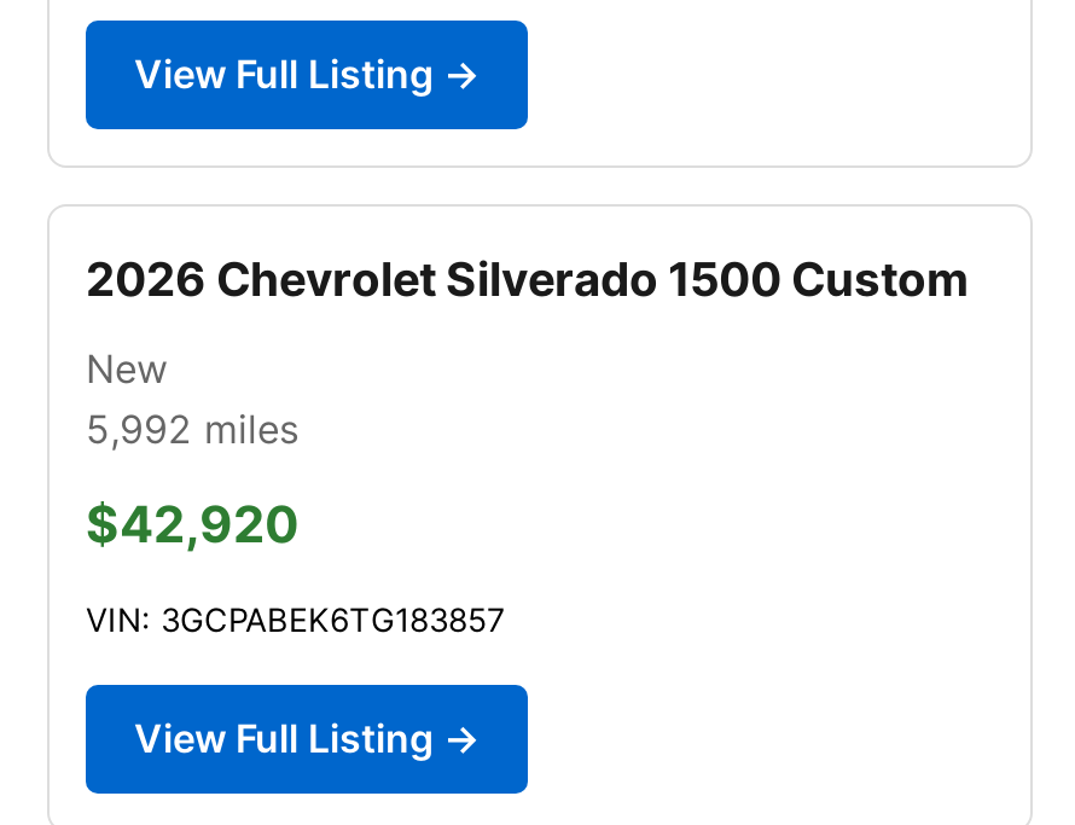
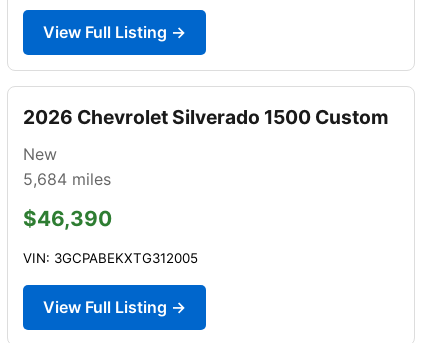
[86,404,298,453] 5,992 miles -> [23,169,111,189] 5,684 miles
[86,494,298,554] $42,920 -> [23,206,112,231] $46,390
[86,600,506,639] VIN: 3GCPABEK6TG183857 -> [23,250,198,266] VIN: 3GCPABEKXTG312005

